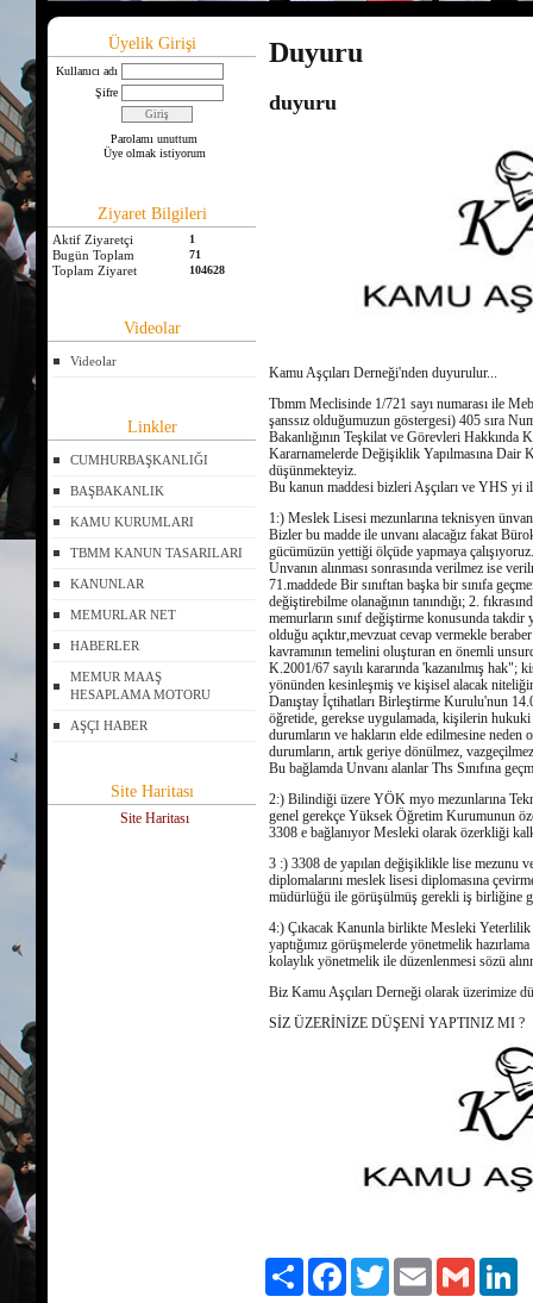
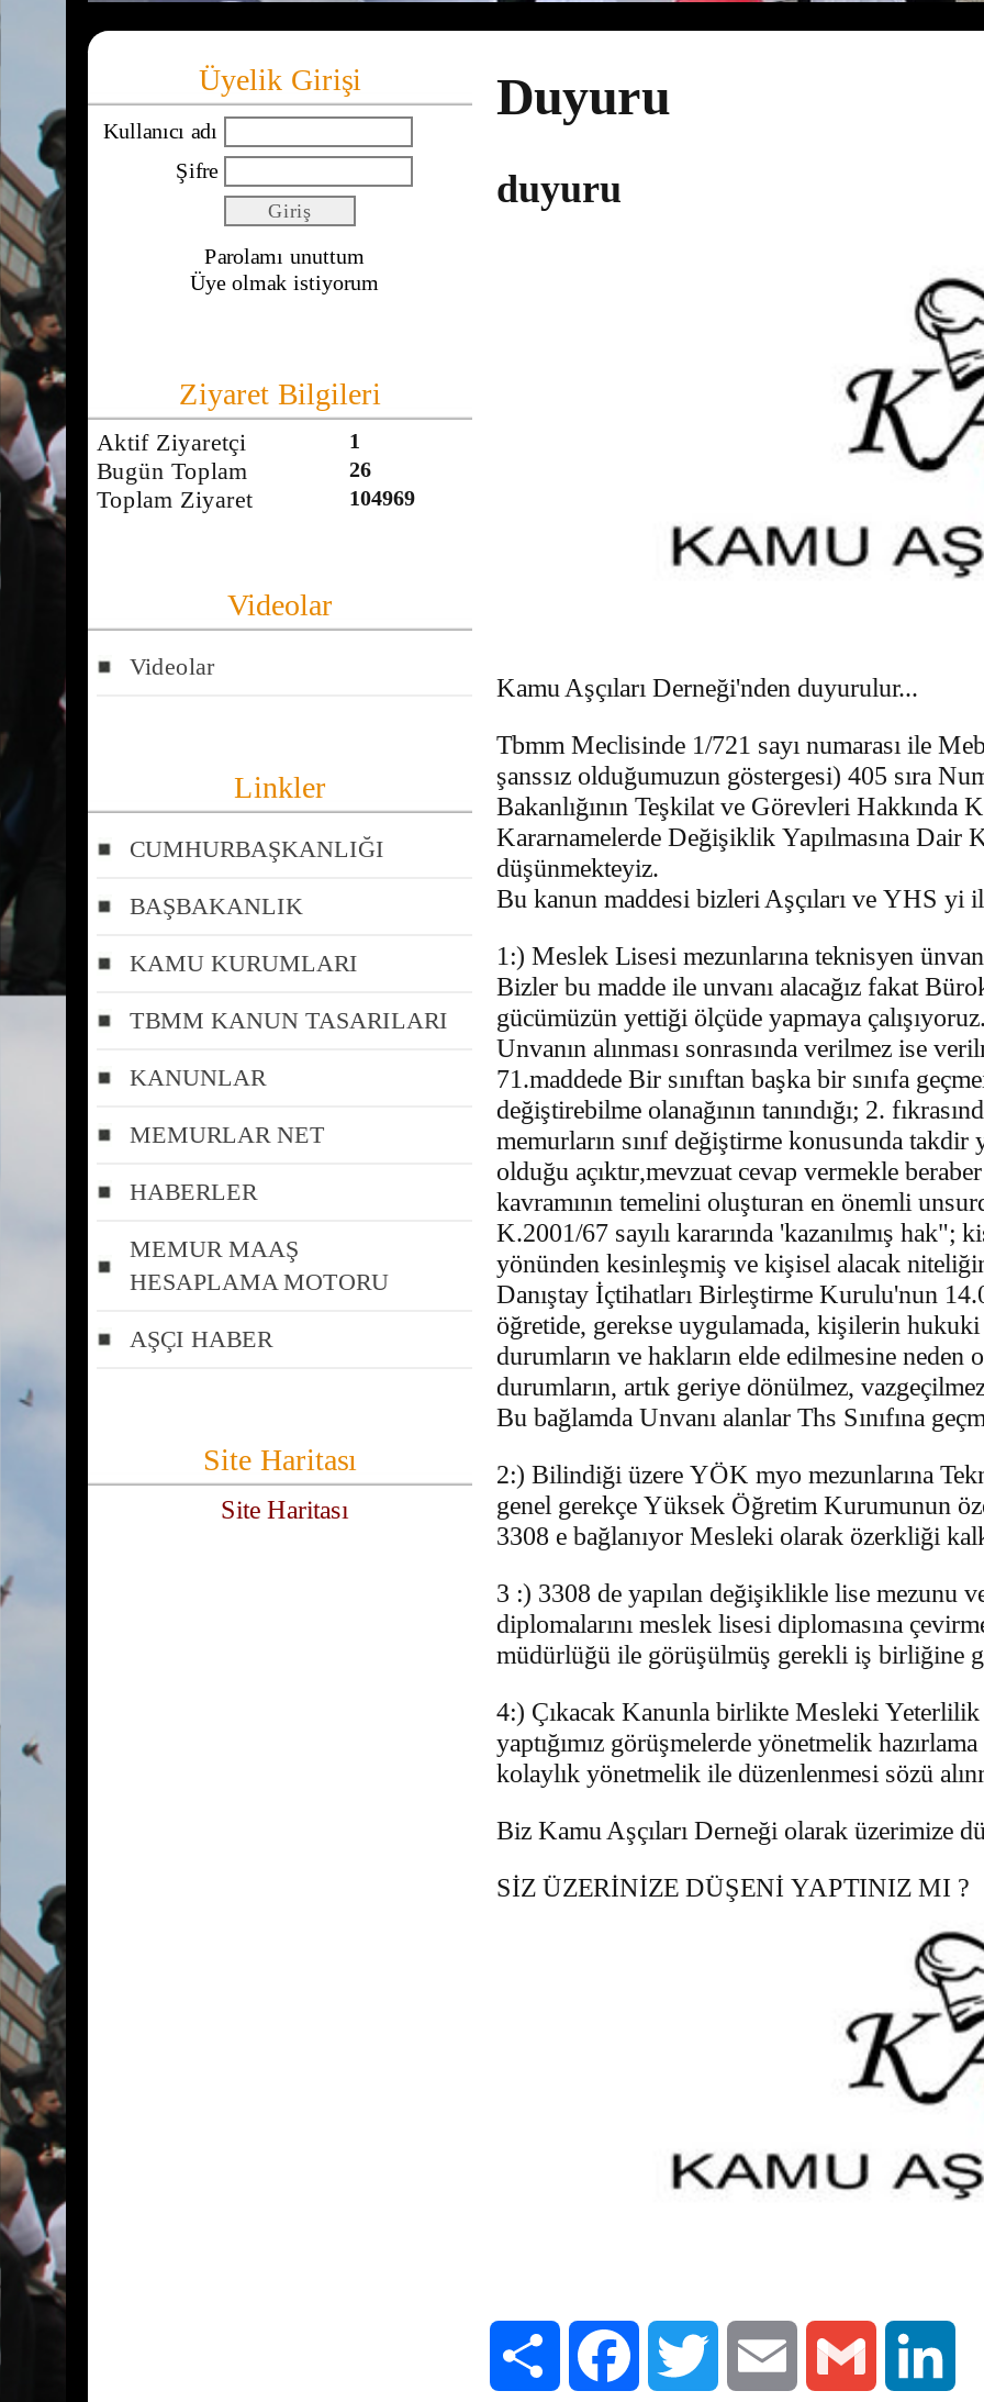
[189,248,201,261] 71 -> [349,457,371,481] 26
[189,263,225,276] 104628 -> [349,486,415,510] 104969

